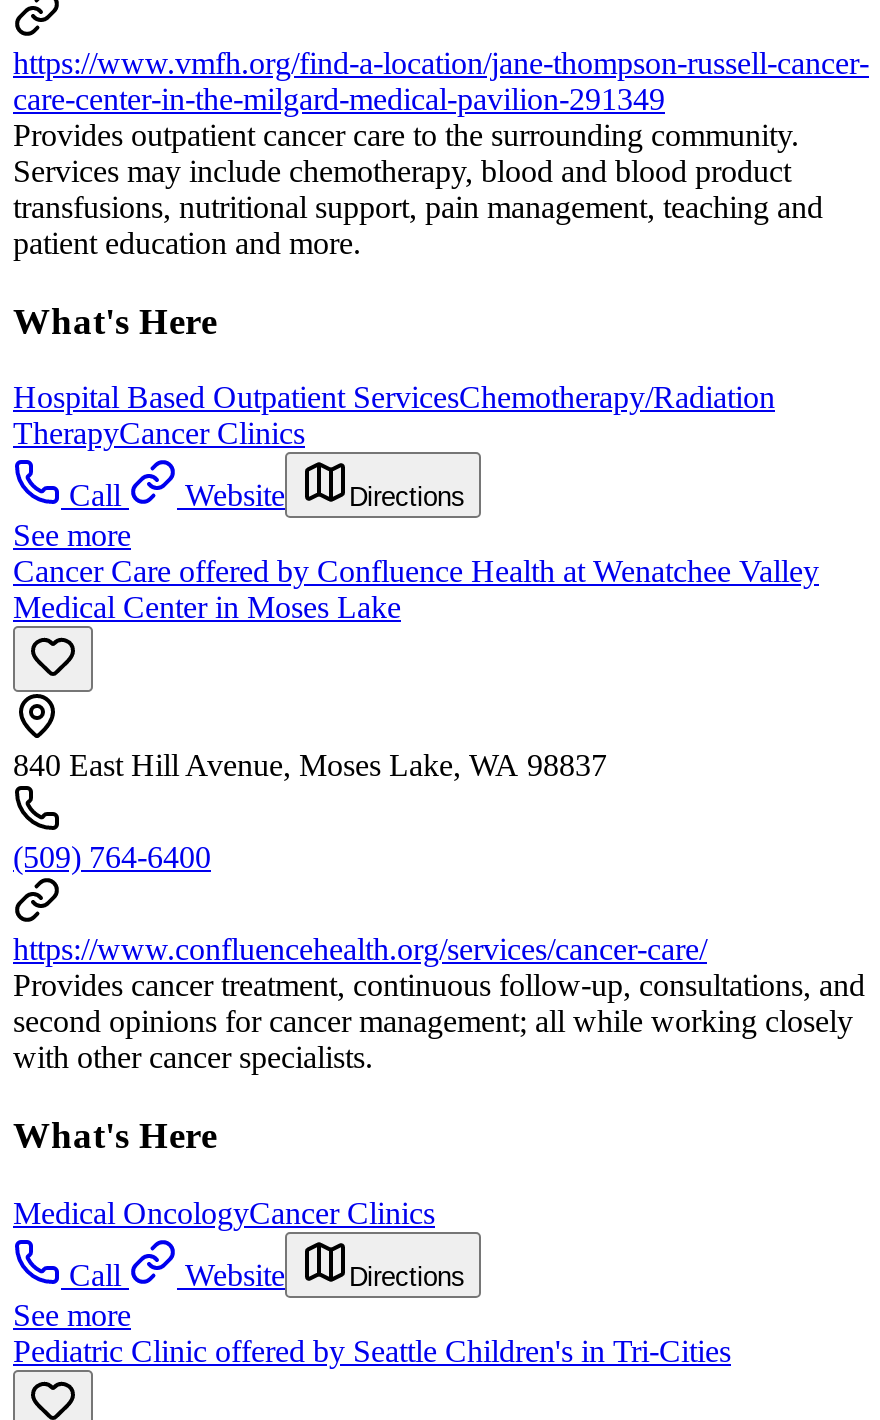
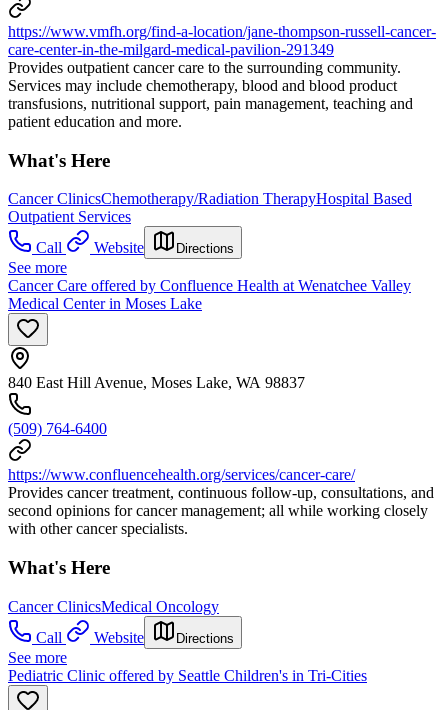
[13,381,775,451] Hospital Based Outpatient ServicesChemotherapy/Radiation | TherapyCancer Clinics -> [8,190,412,225] Cancer ClinicsChemotherapy/Radiation TherapyHospital Based | Outpatient Services
[13,1196,435,1230] Medical OncologyCancer Clinics -> [8,598,219,615] Cancer ClinicsMedical Oncology

